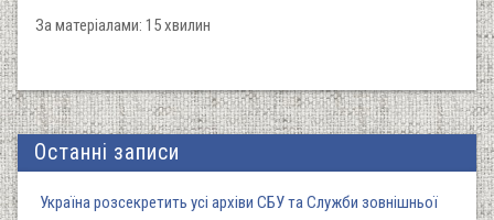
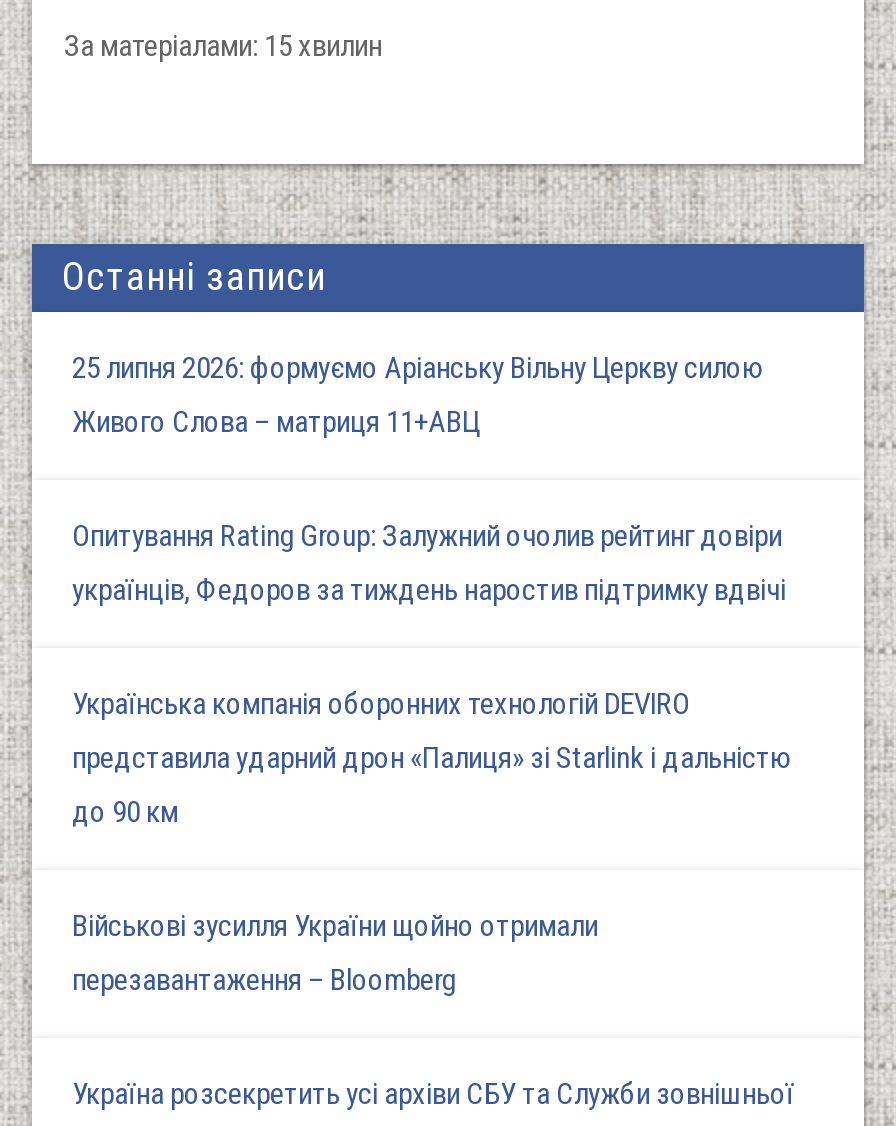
none -> [72,350,792,998] 25 липня 2026: формуємо Аріанську Вільну Церкву силою | Живого Слова – матриця 11+АВЦ | Опитування Rating Group: Залужний очолив рейтинг довіри | українців, Федоров за тиждень наростив підтримку вдвічі | Українська компанія оборонних технологій DEVIRO | представила ударний дрон «Палиця» зі Starlink і дальністю | до 90 км | Військові зусилля України щойно отримали | перезавантаження – Bloomberg

